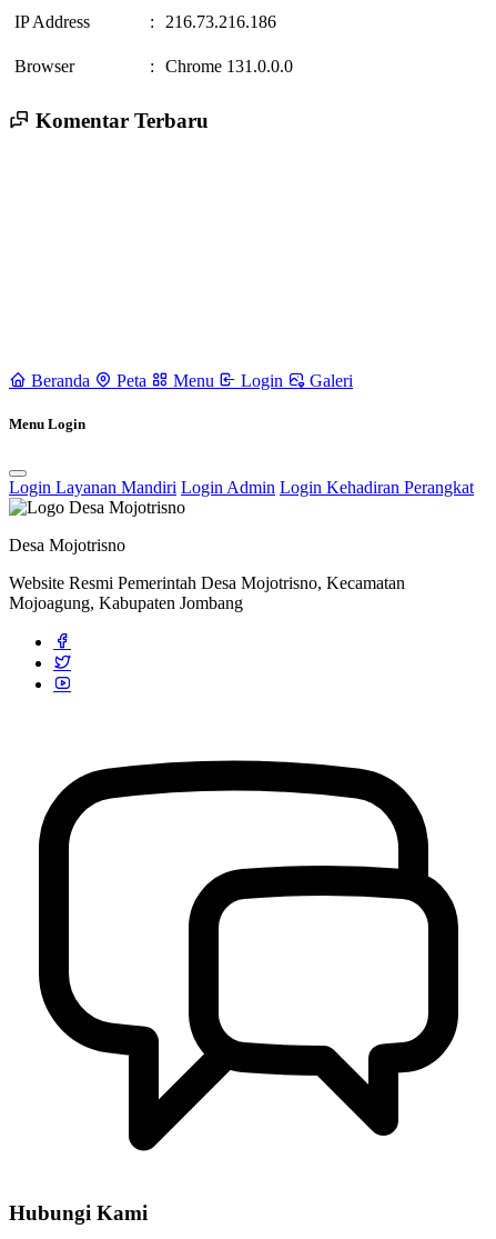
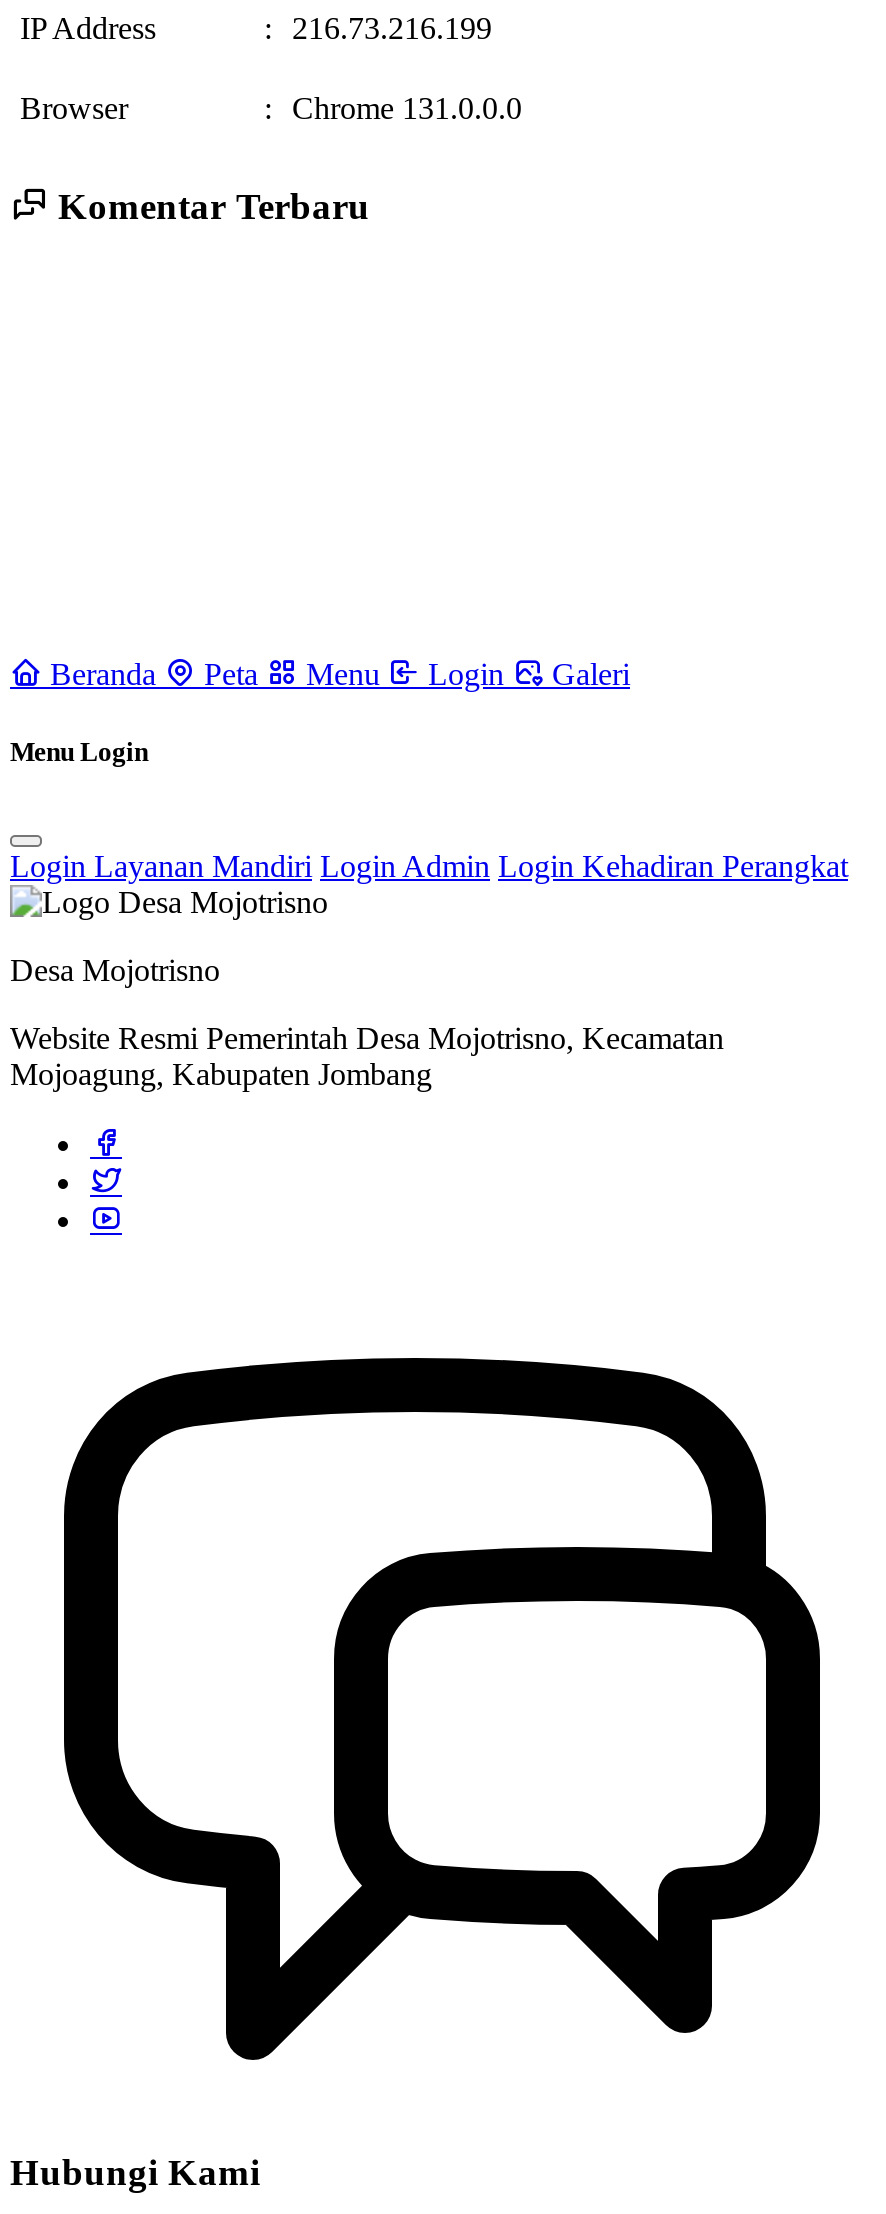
[150,12,276,31] : 216.73.216.186 -> [264,10,492,44] : 216.73.216.199

